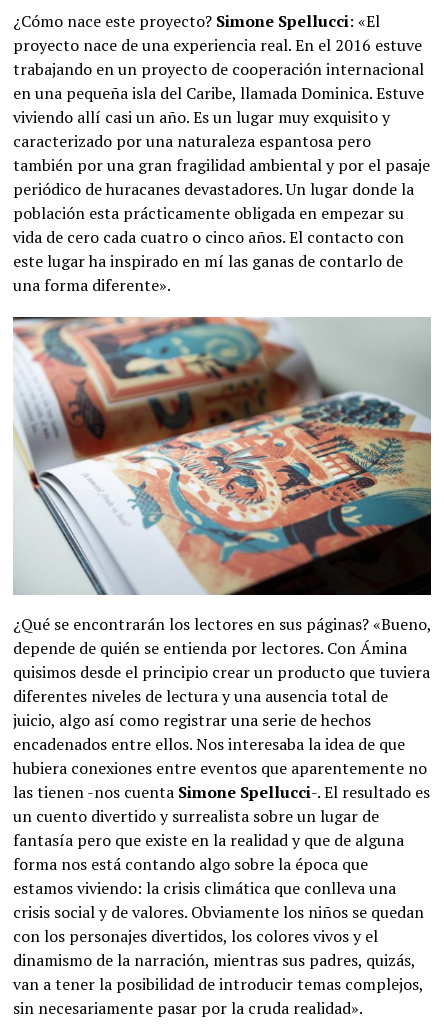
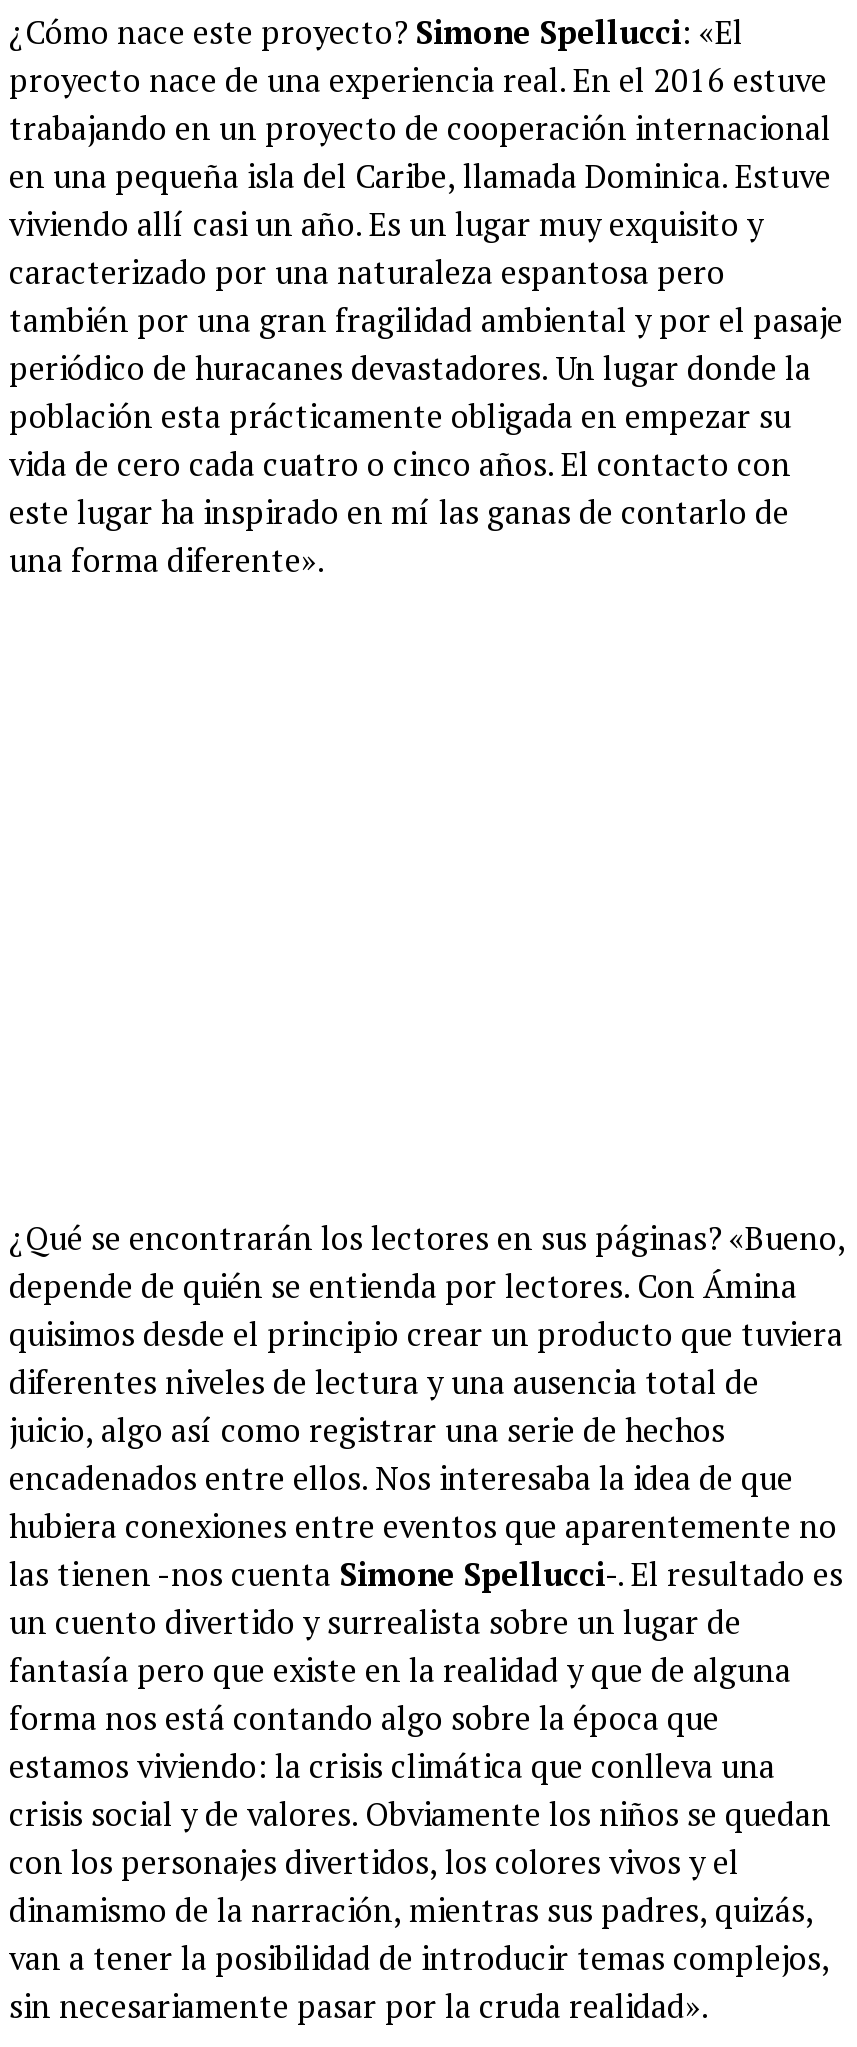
[12,316,432,596] [image] -> none

